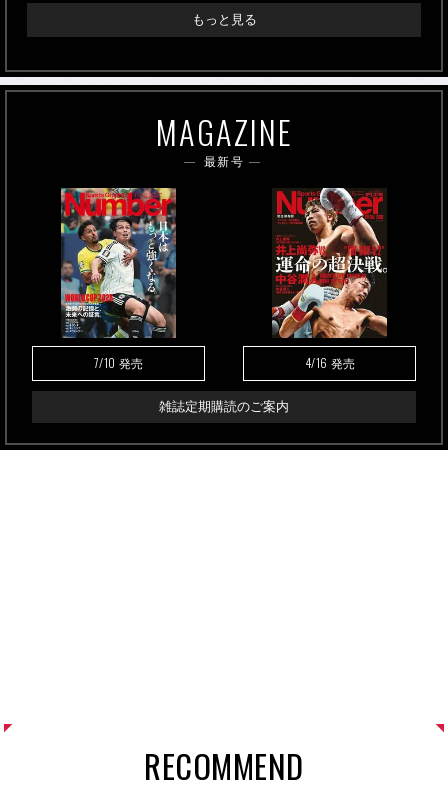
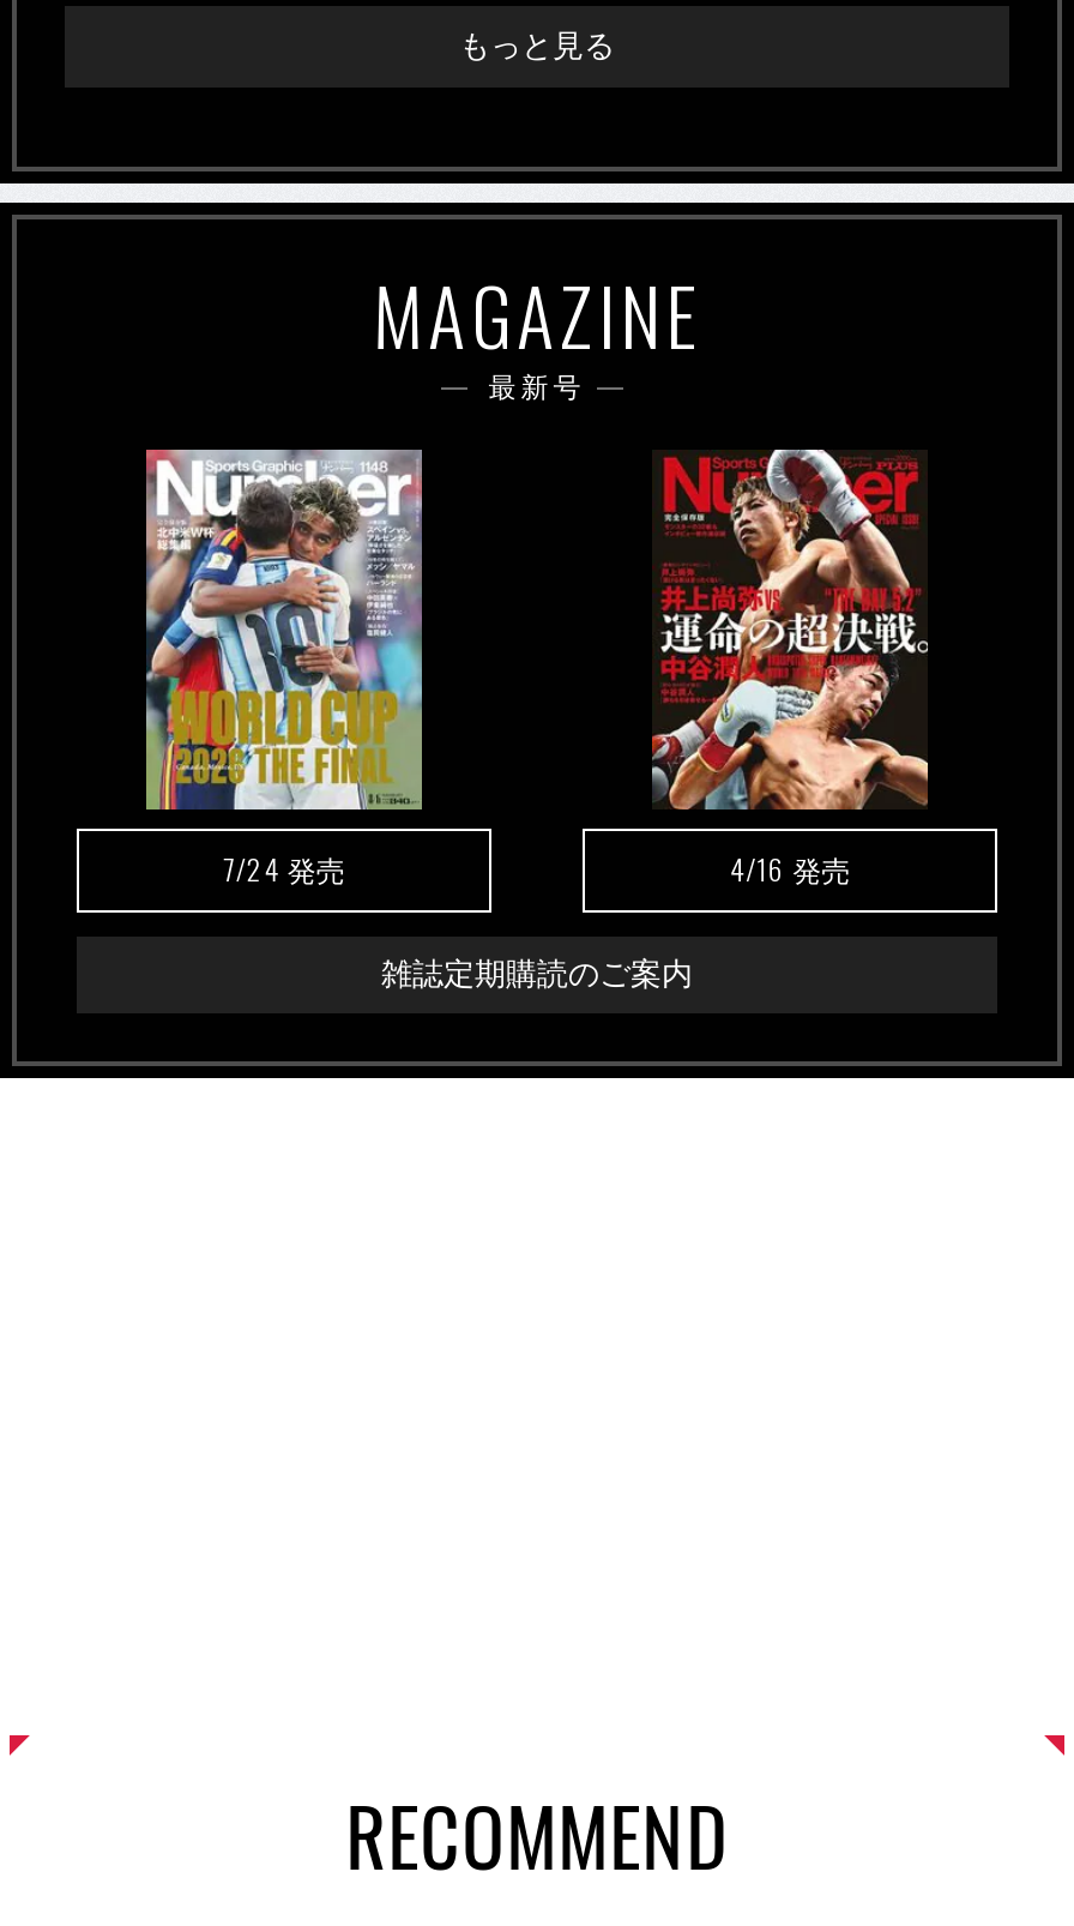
[61,187,176,370] [image] | 7/10発売 -> [144,447,424,887] [image] | 7/24発売

